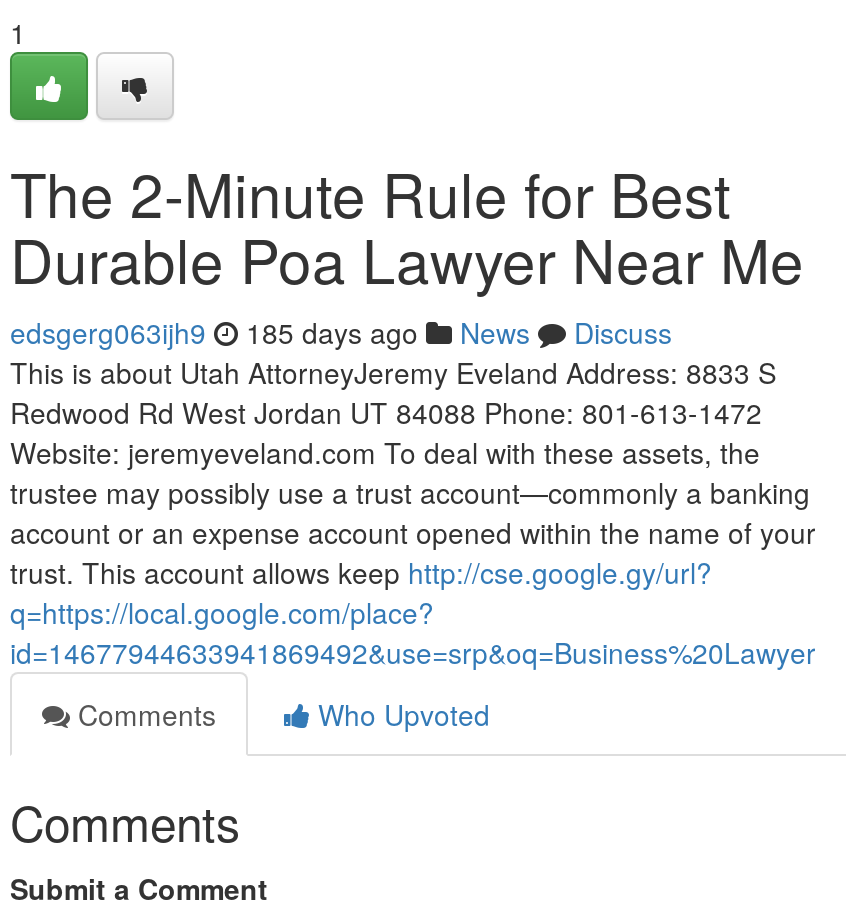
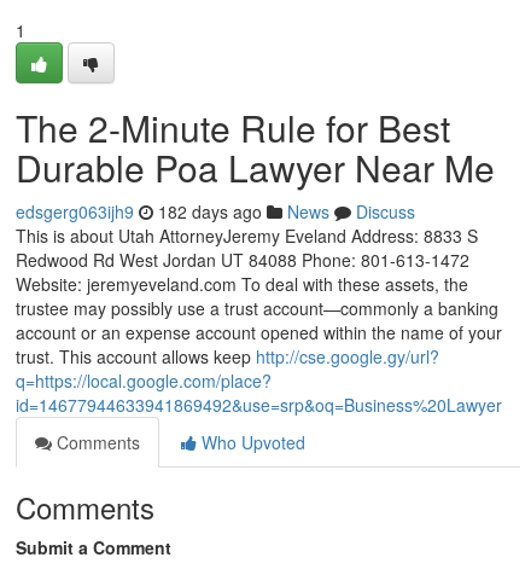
[10,312,672,352] edsgerg063ijh9 185 days ago News Discuss -> [16,199,415,224] edsgerg063ijh9 182 days ago News Discuss

